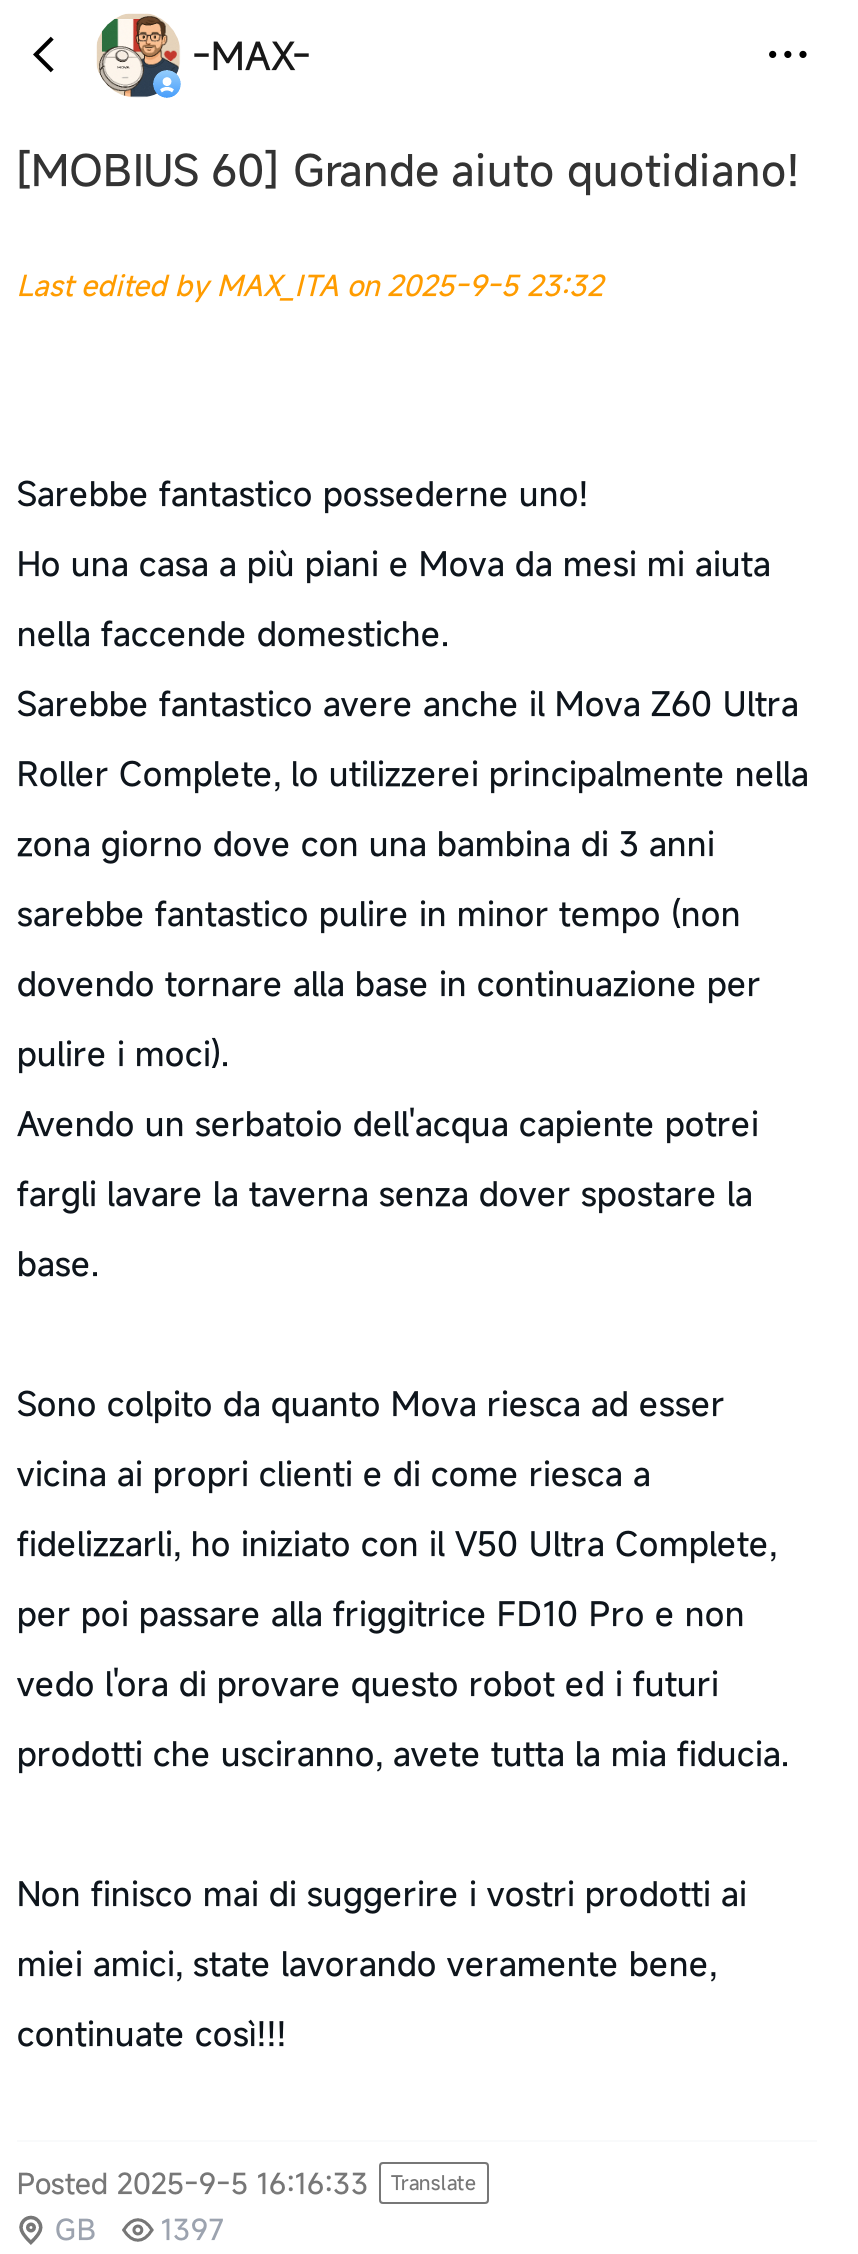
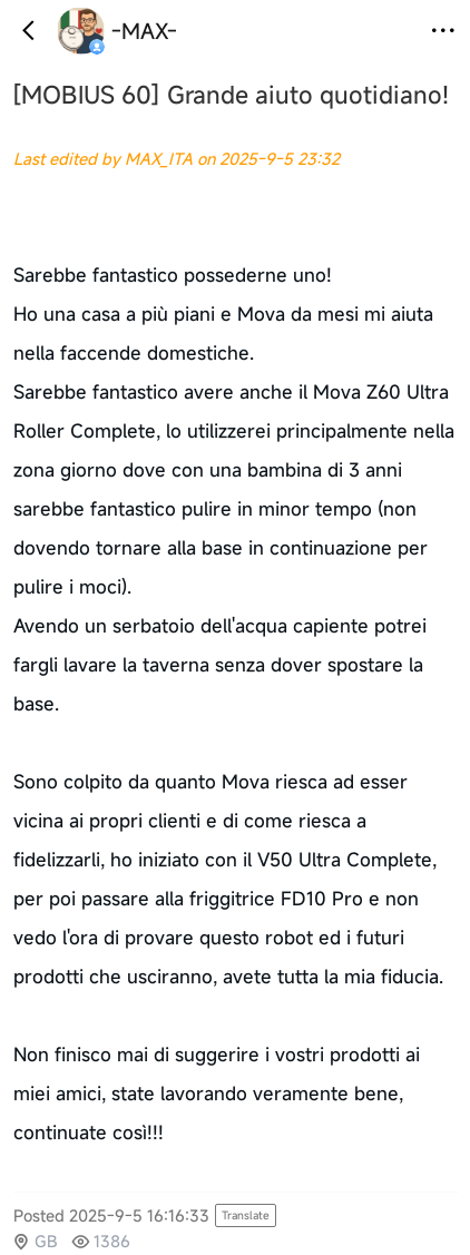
[55,2210,225,2248] GB 1397 -> [34,1231,130,1252] GB 1386

